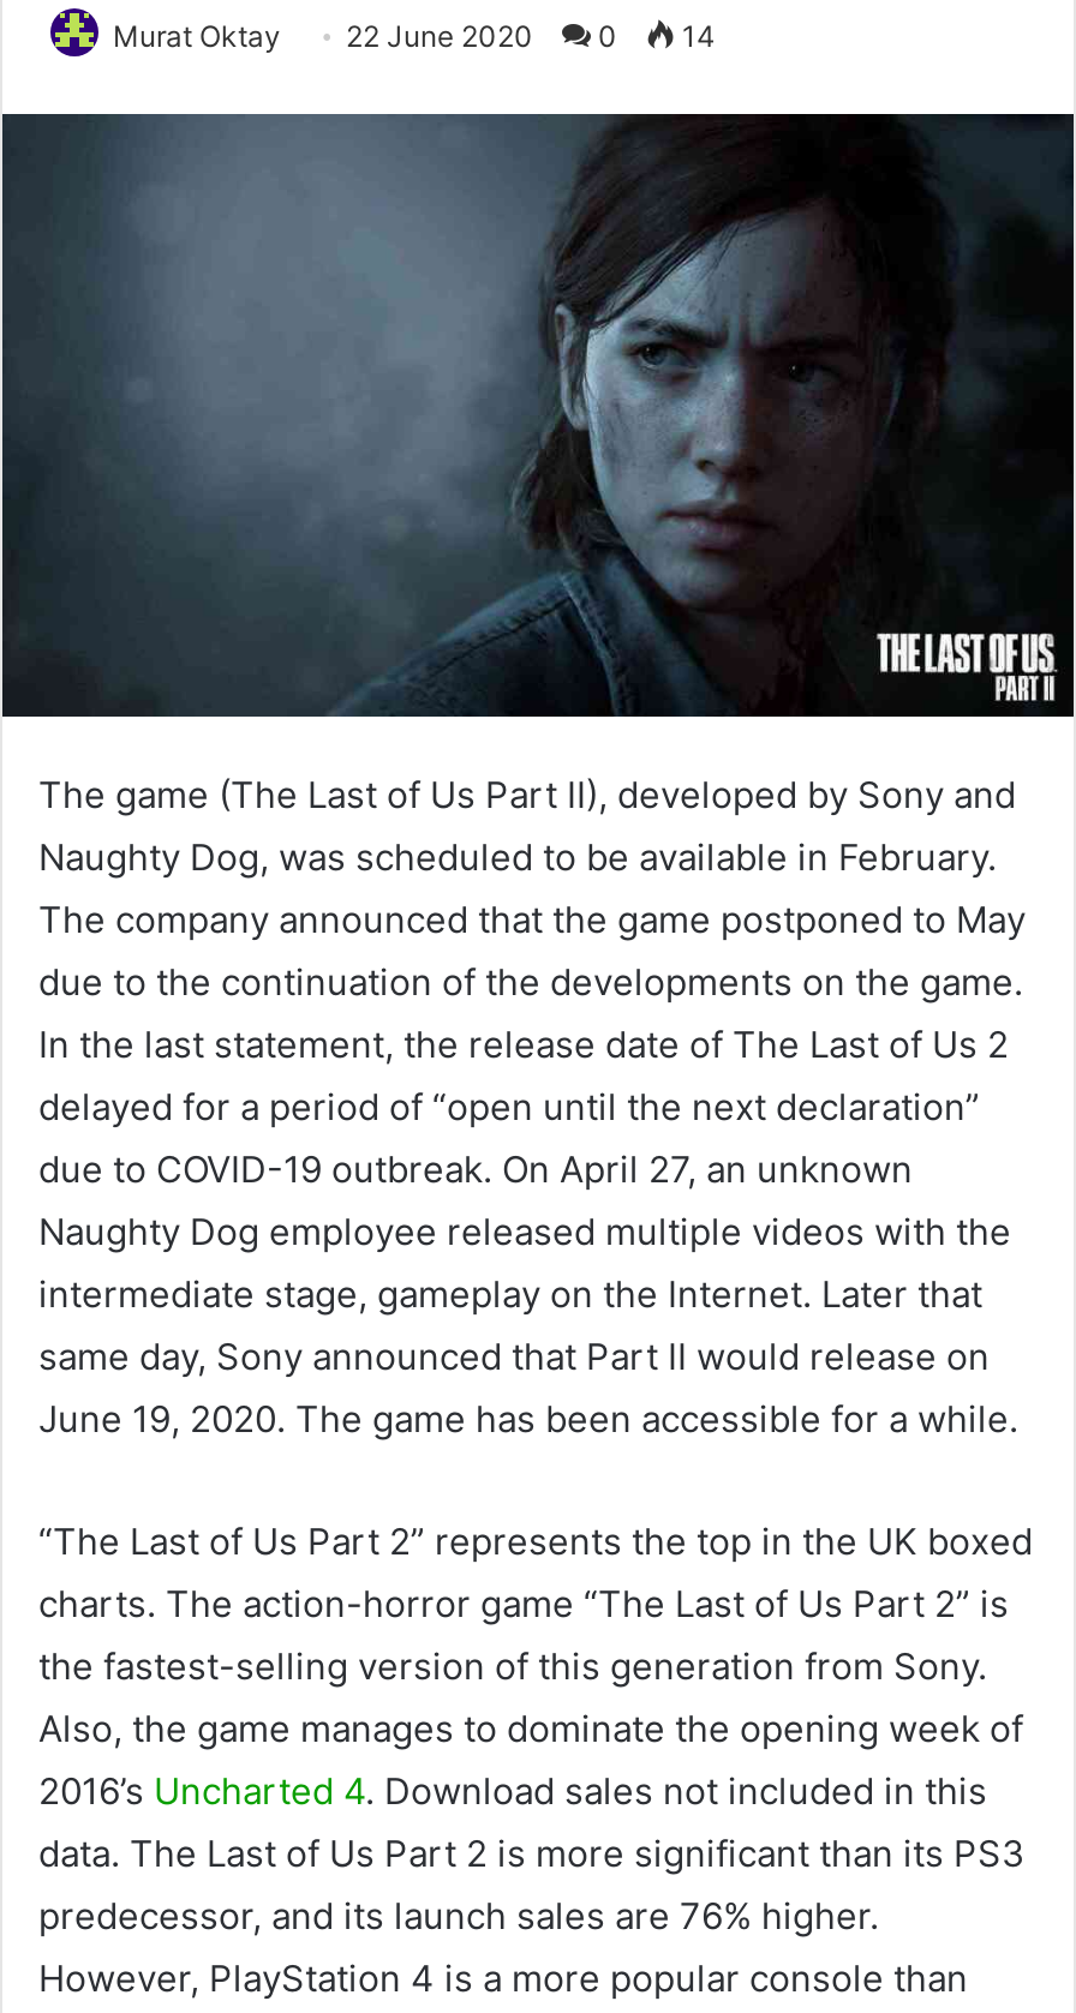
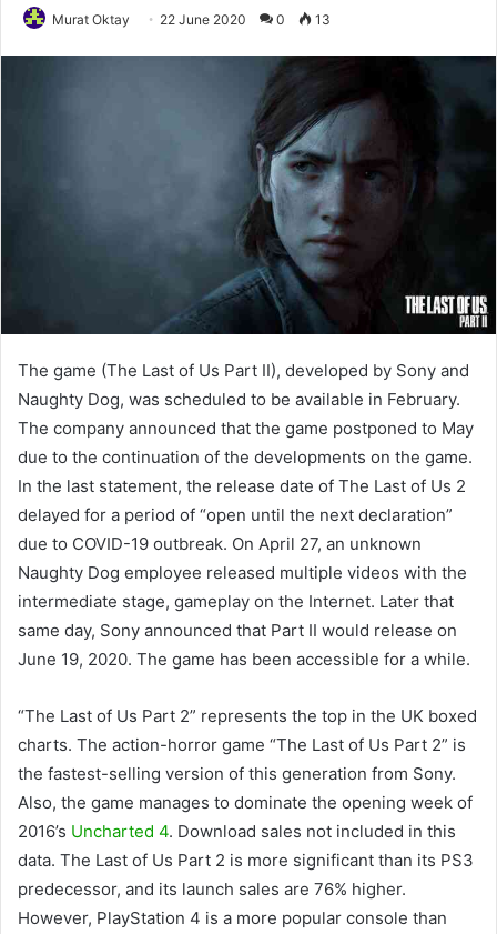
[113,18,716,54] Murat Oktay 22 June 2020 0 14 -> [52,11,331,28] Murat Oktay 22 June 2020 0 13

